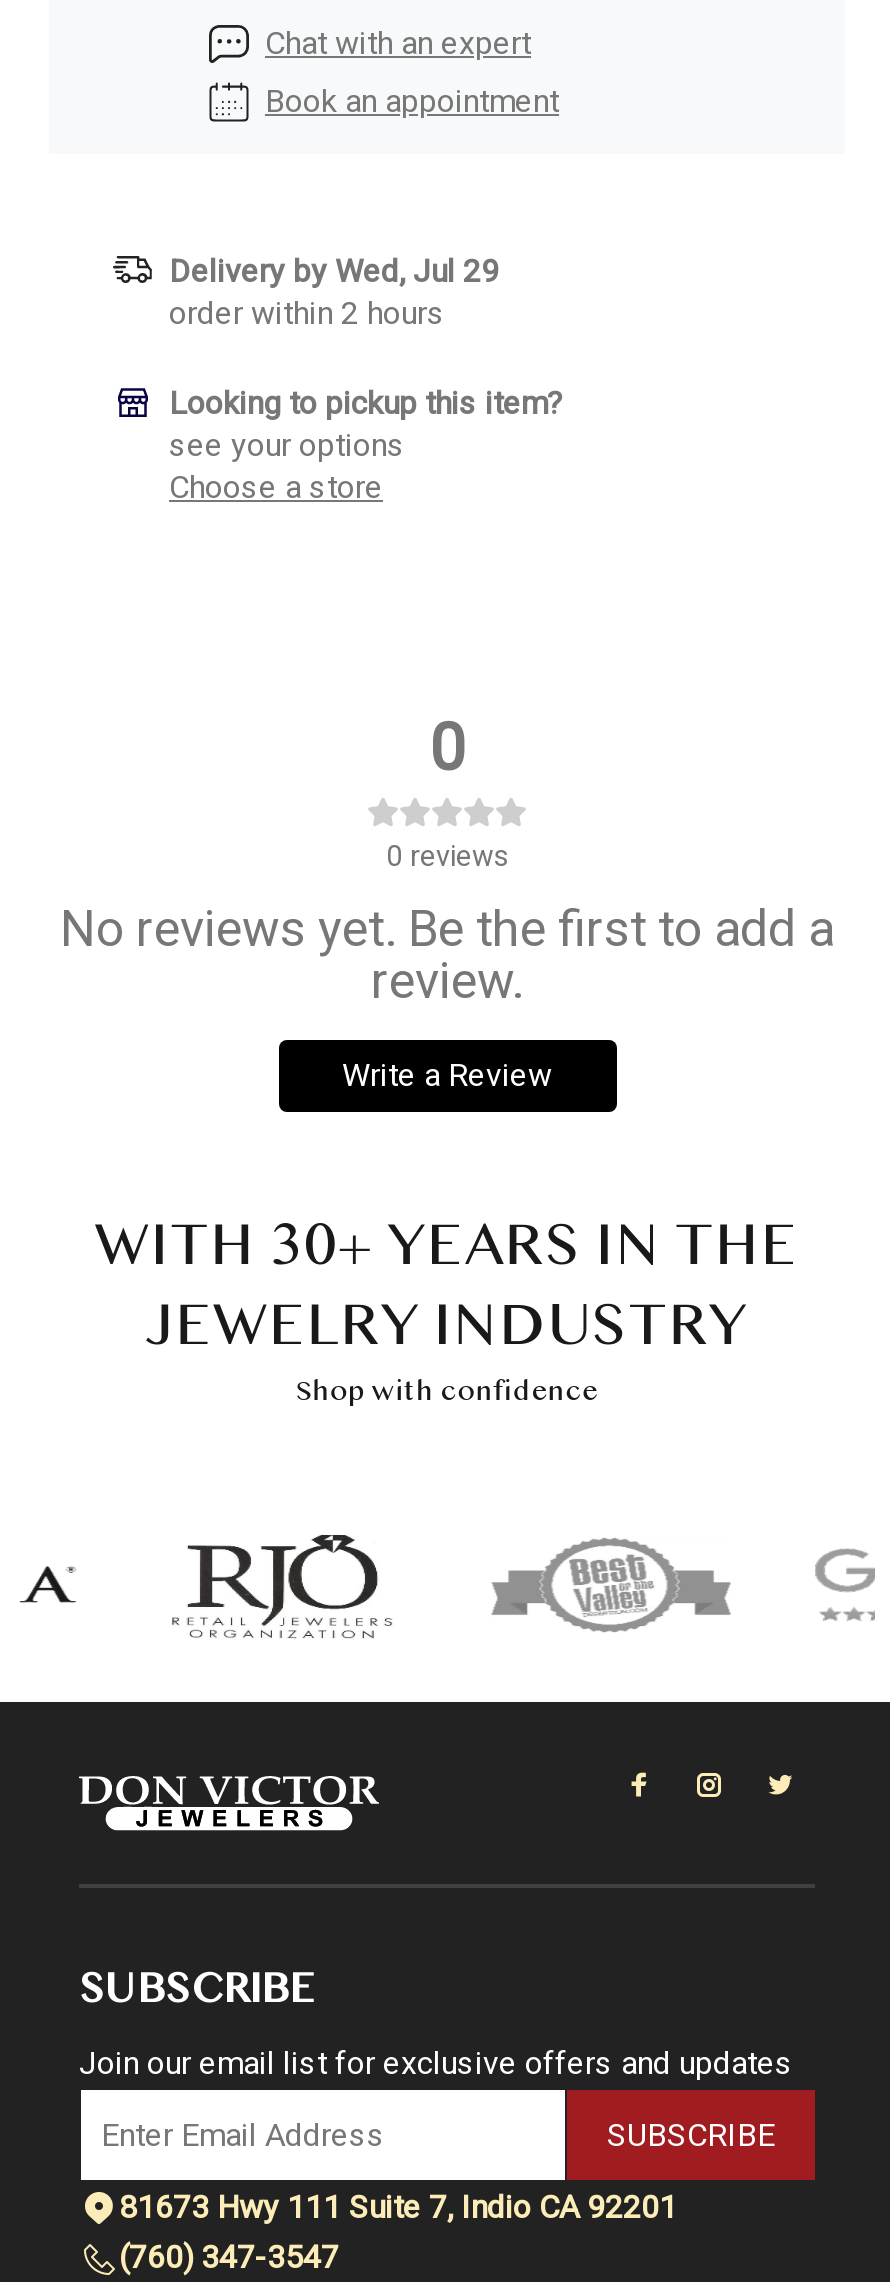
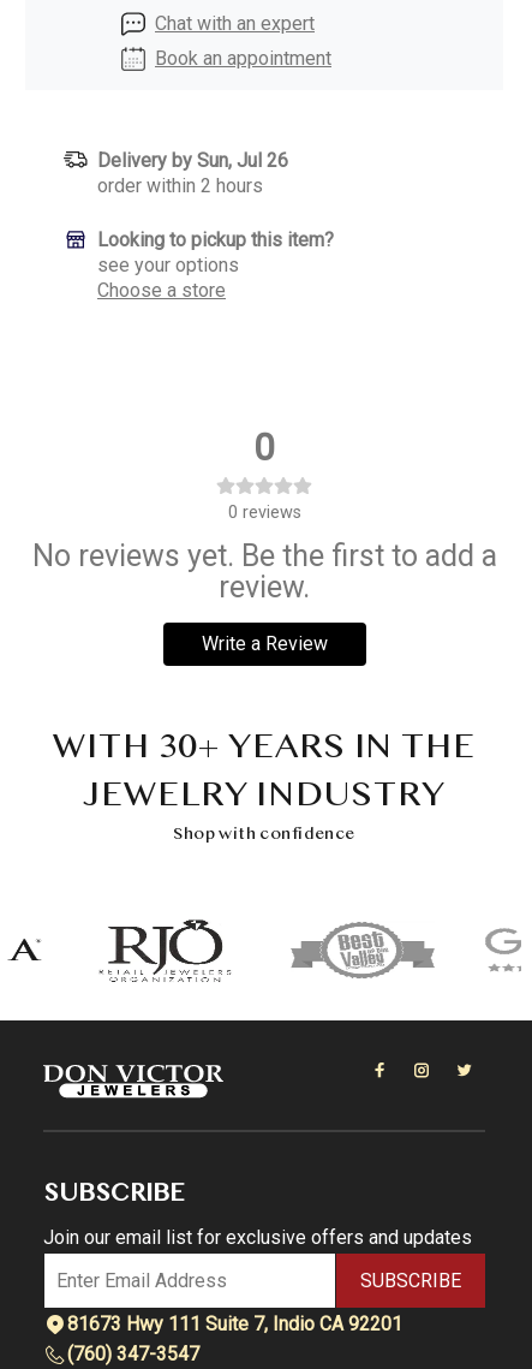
[169,252,499,290] Delivery by Wed, Jul 29 -> [97,149,288,172] Delivery by Sun, Jul 26

